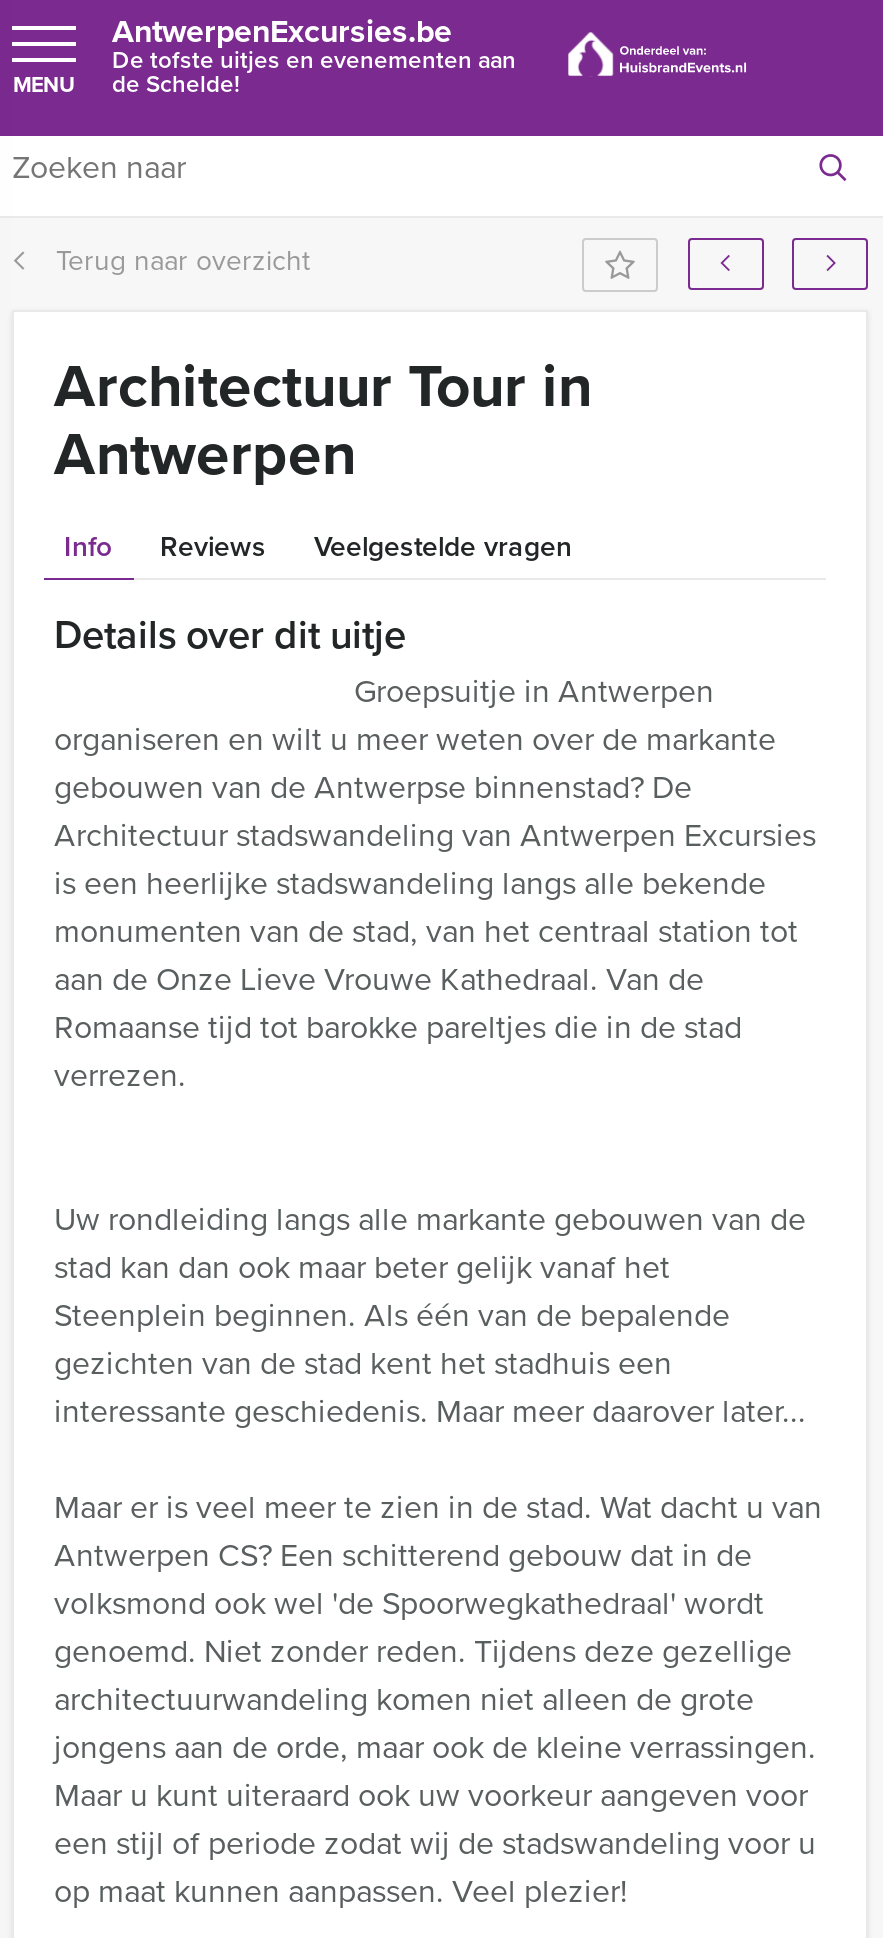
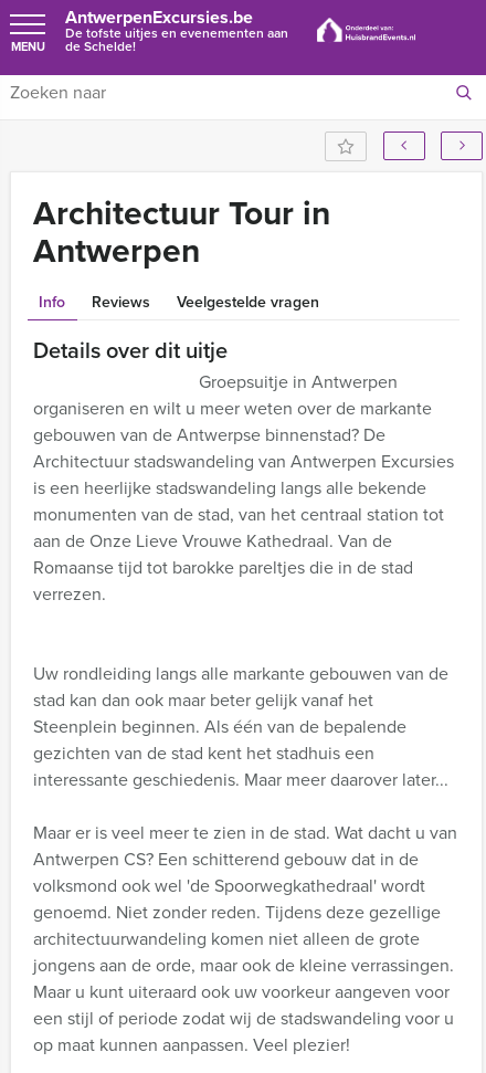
[48,240,310,282] Terug naar overzicht -> none

